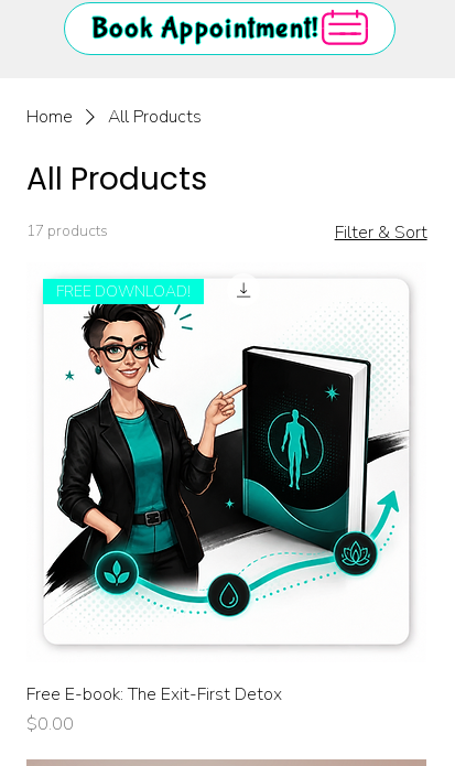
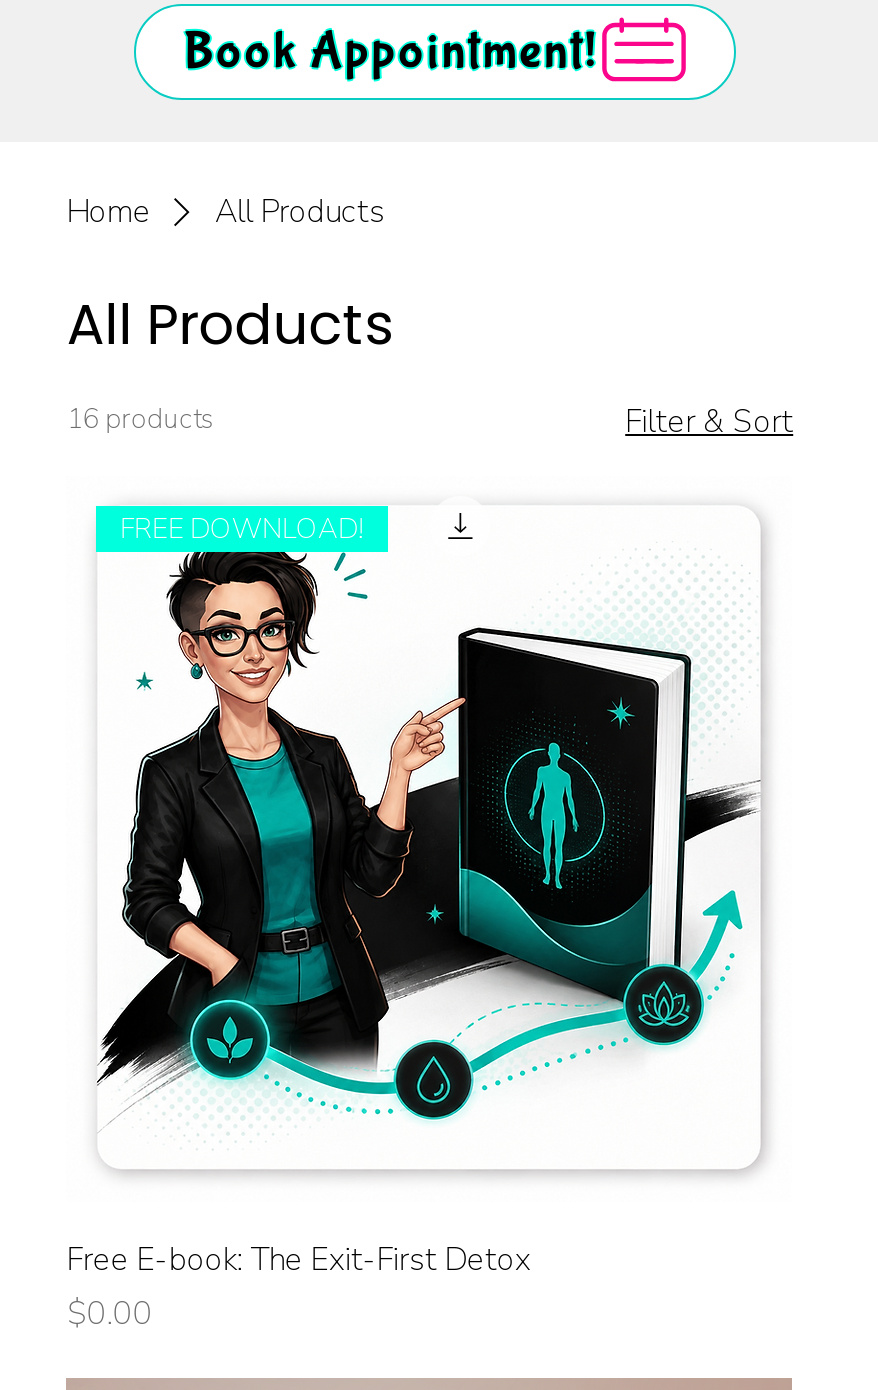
[27,221,108,242] 17 products -> [67,401,215,439] 16 products

